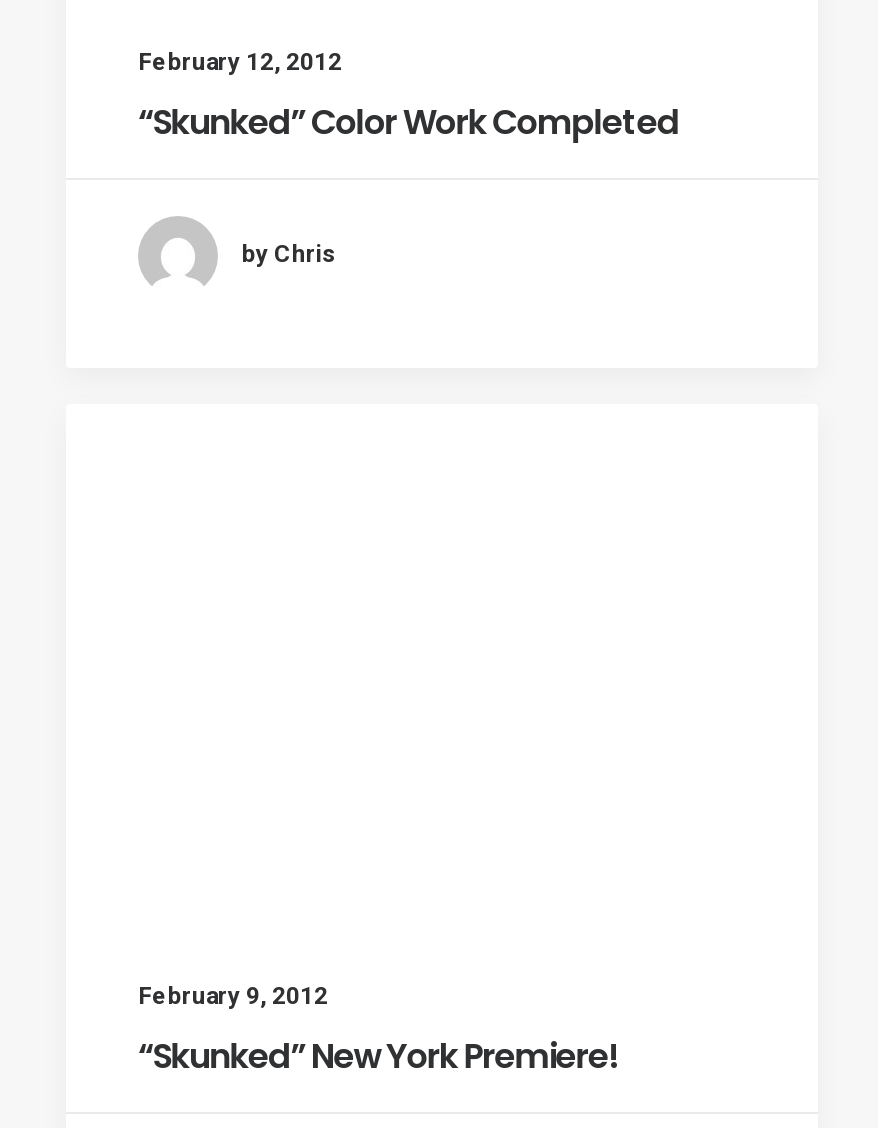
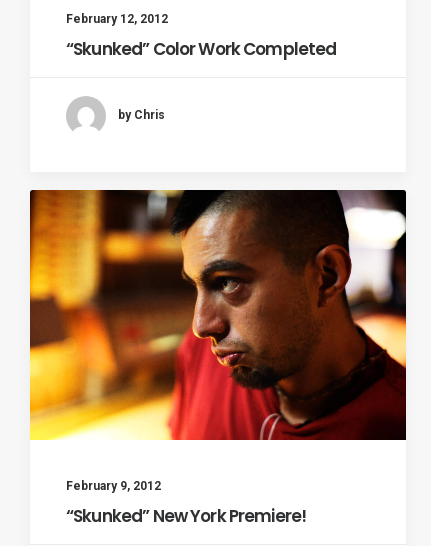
none -> [29,189,407,441] [image]

